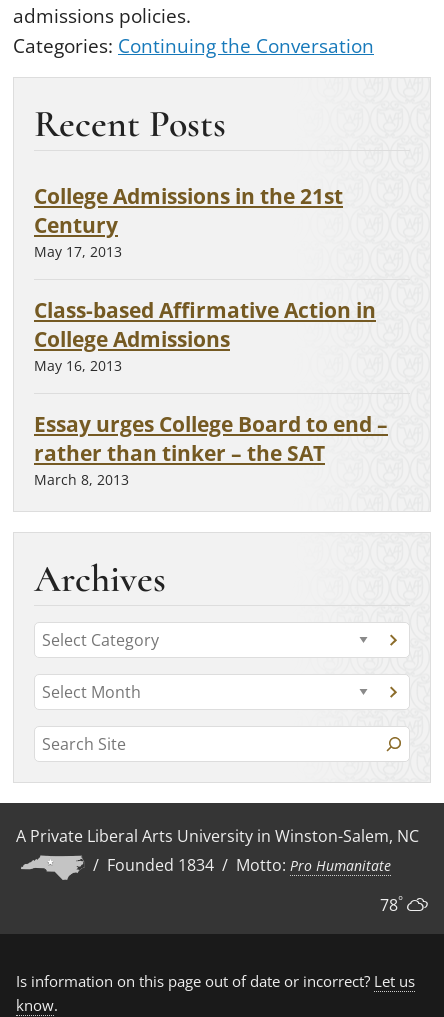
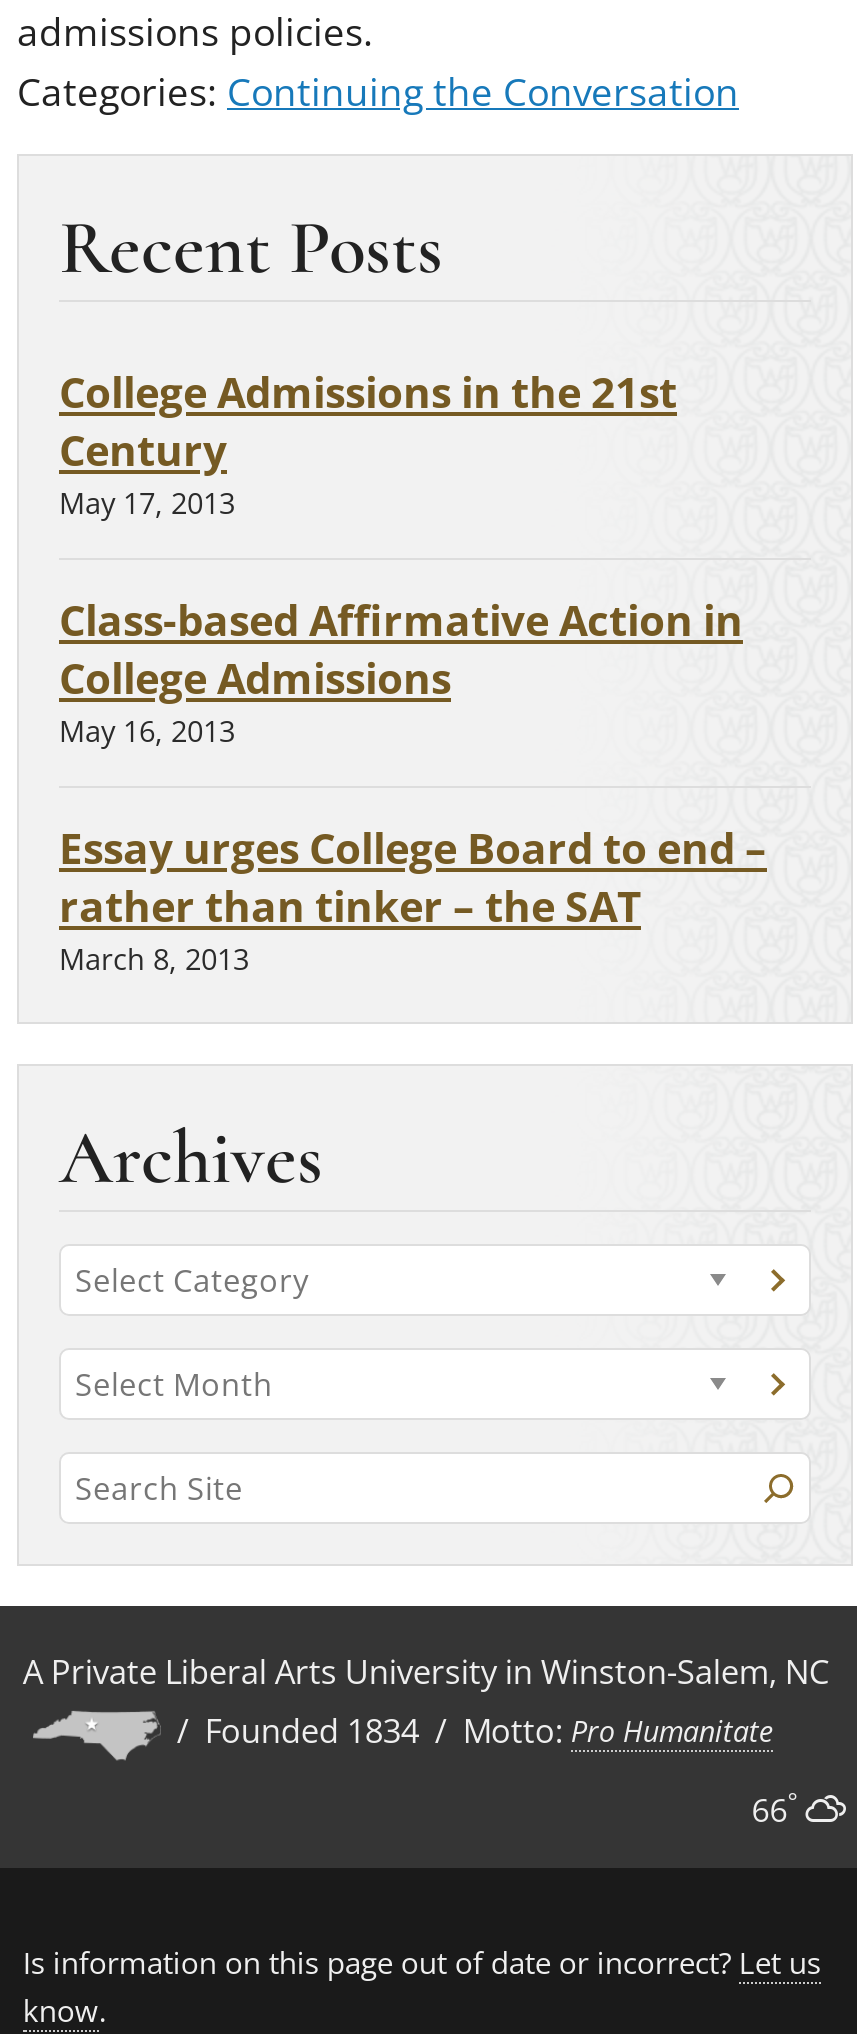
[380,892,403,916] 78° -> [751,1783,797,1831] 66°

